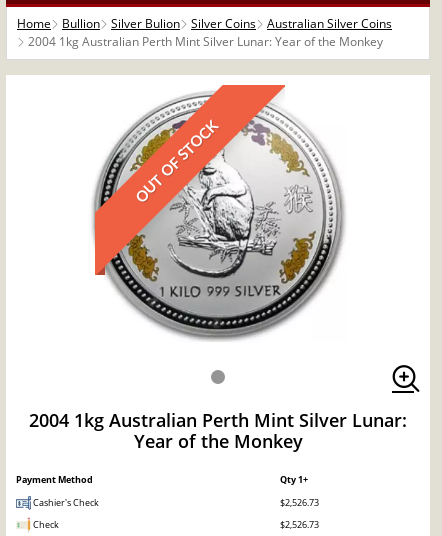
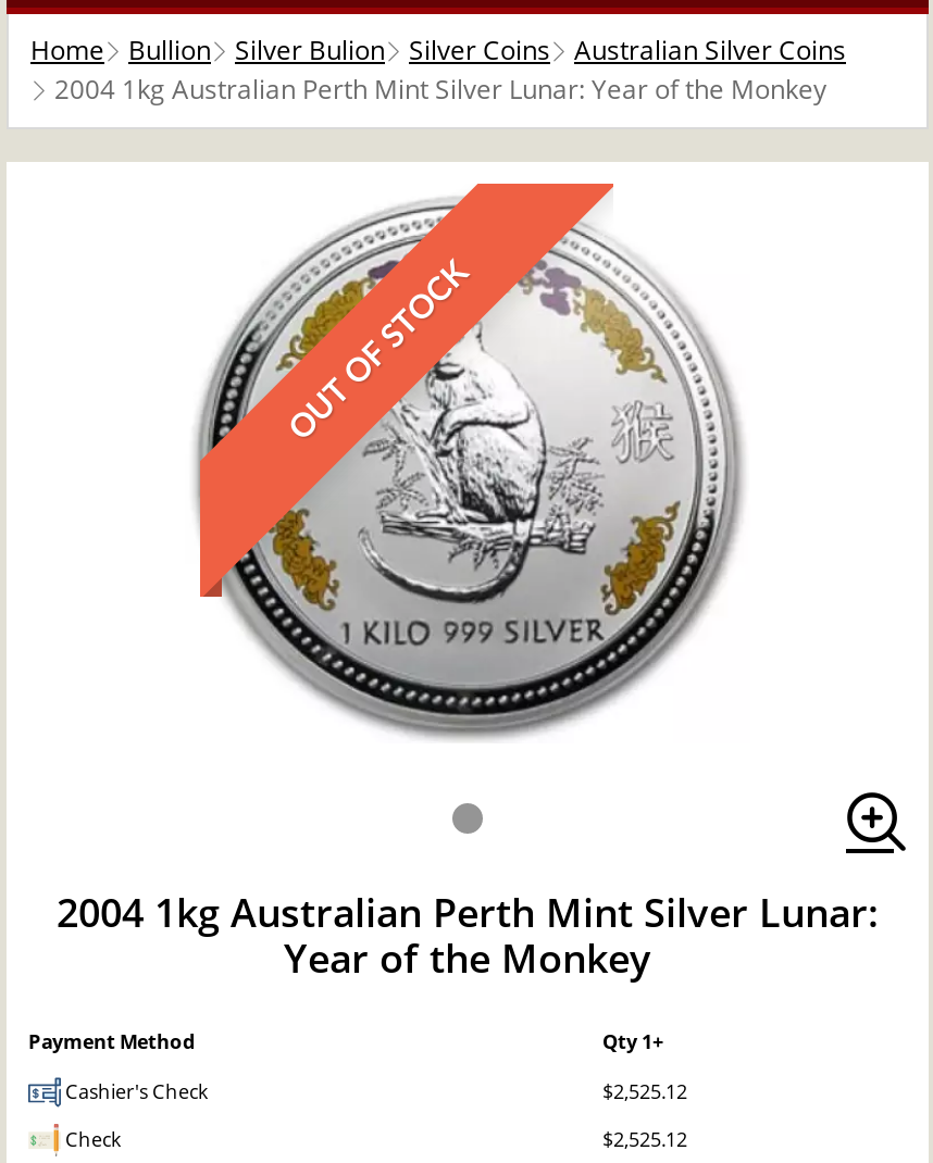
[280,496,319,509] $2,526.73 -> [602,1077,687,1105] $2,525.12
[280,518,319,531] $2,526.73 -> [602,1125,687,1153] $2,525.12

